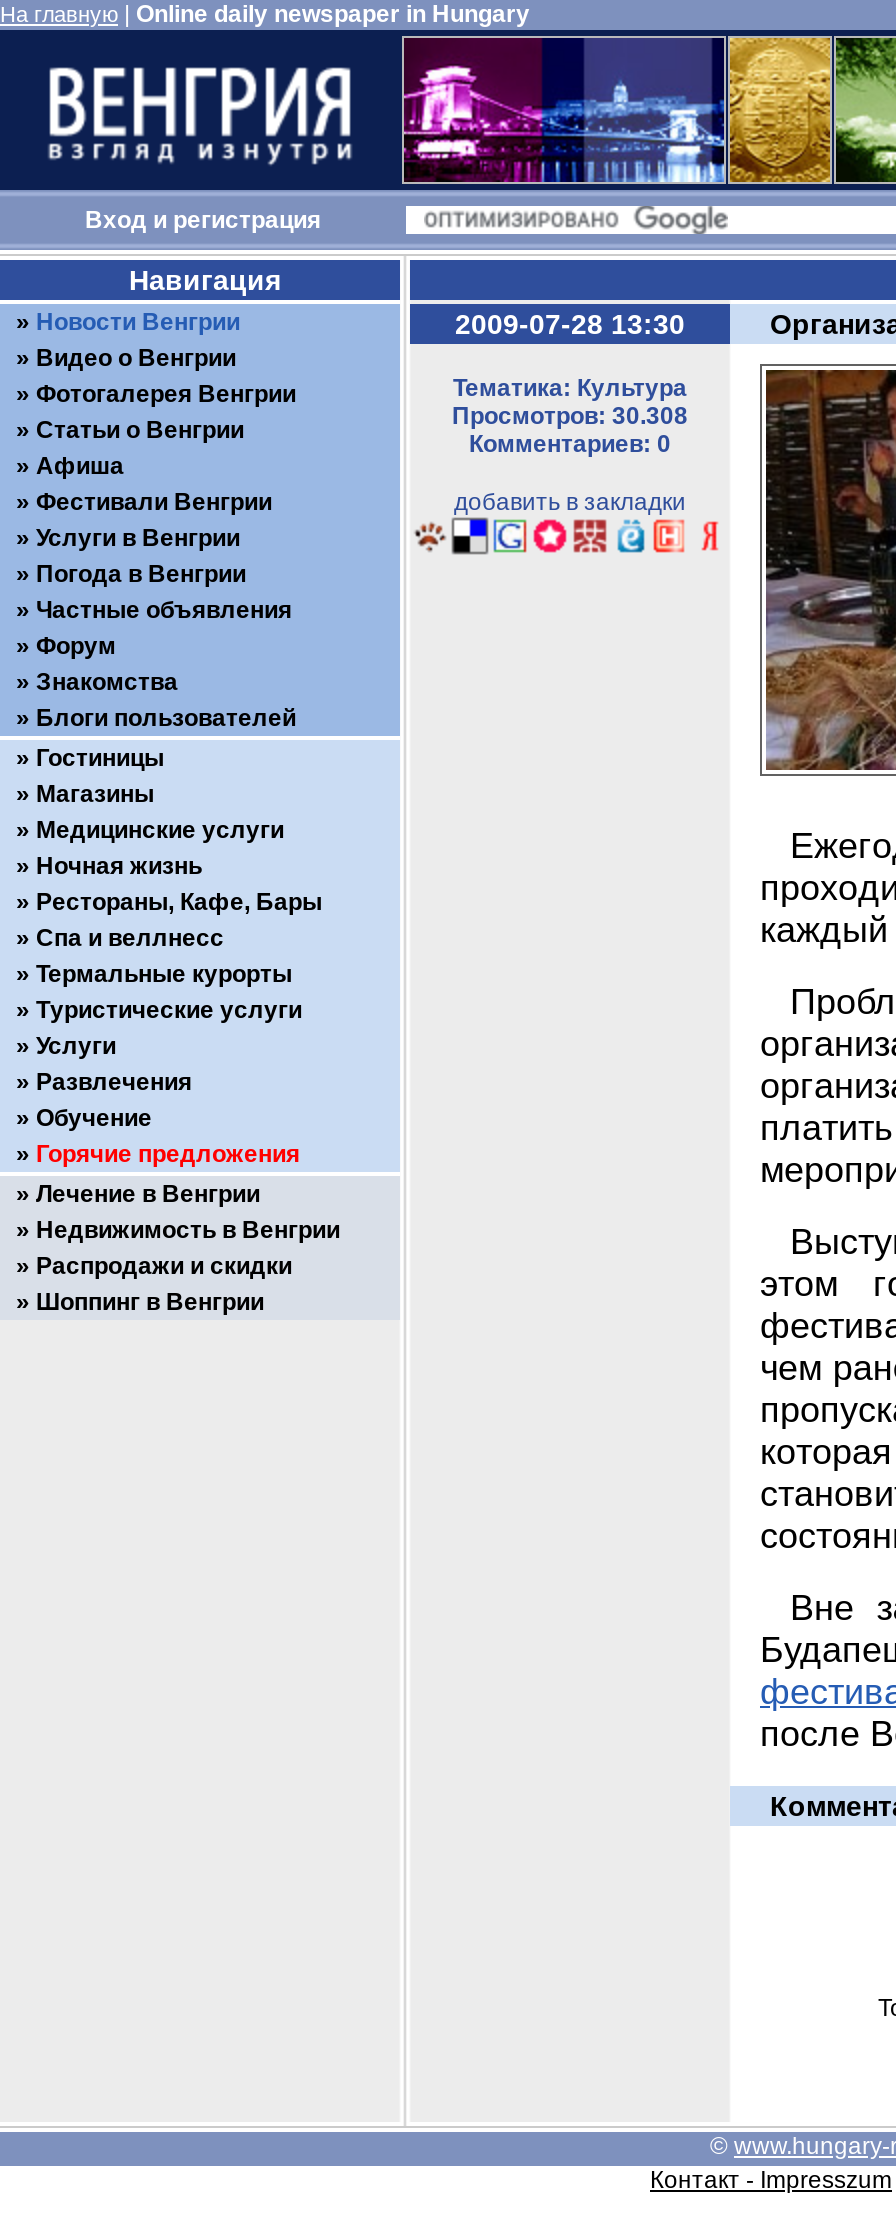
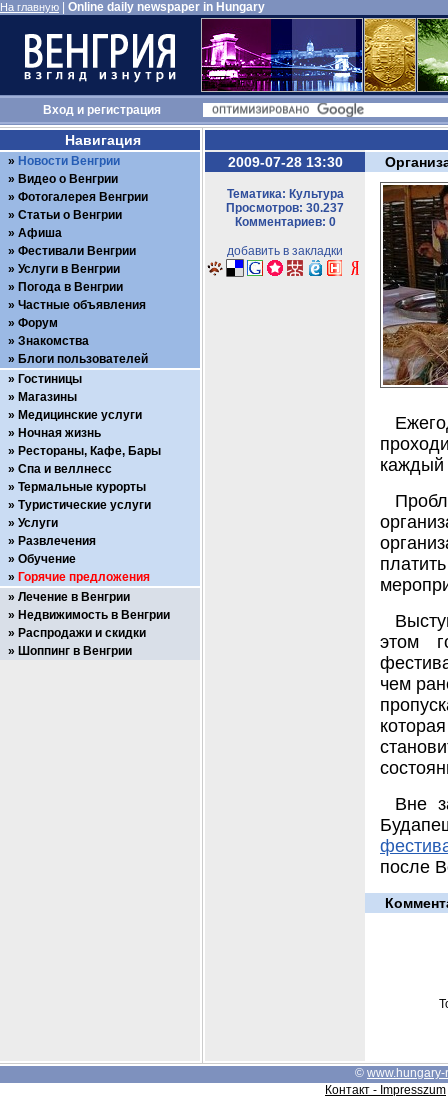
[452,402,688,430] Просмотров: 30.308 -> [226,201,344,215] Просмотров: 30.237

